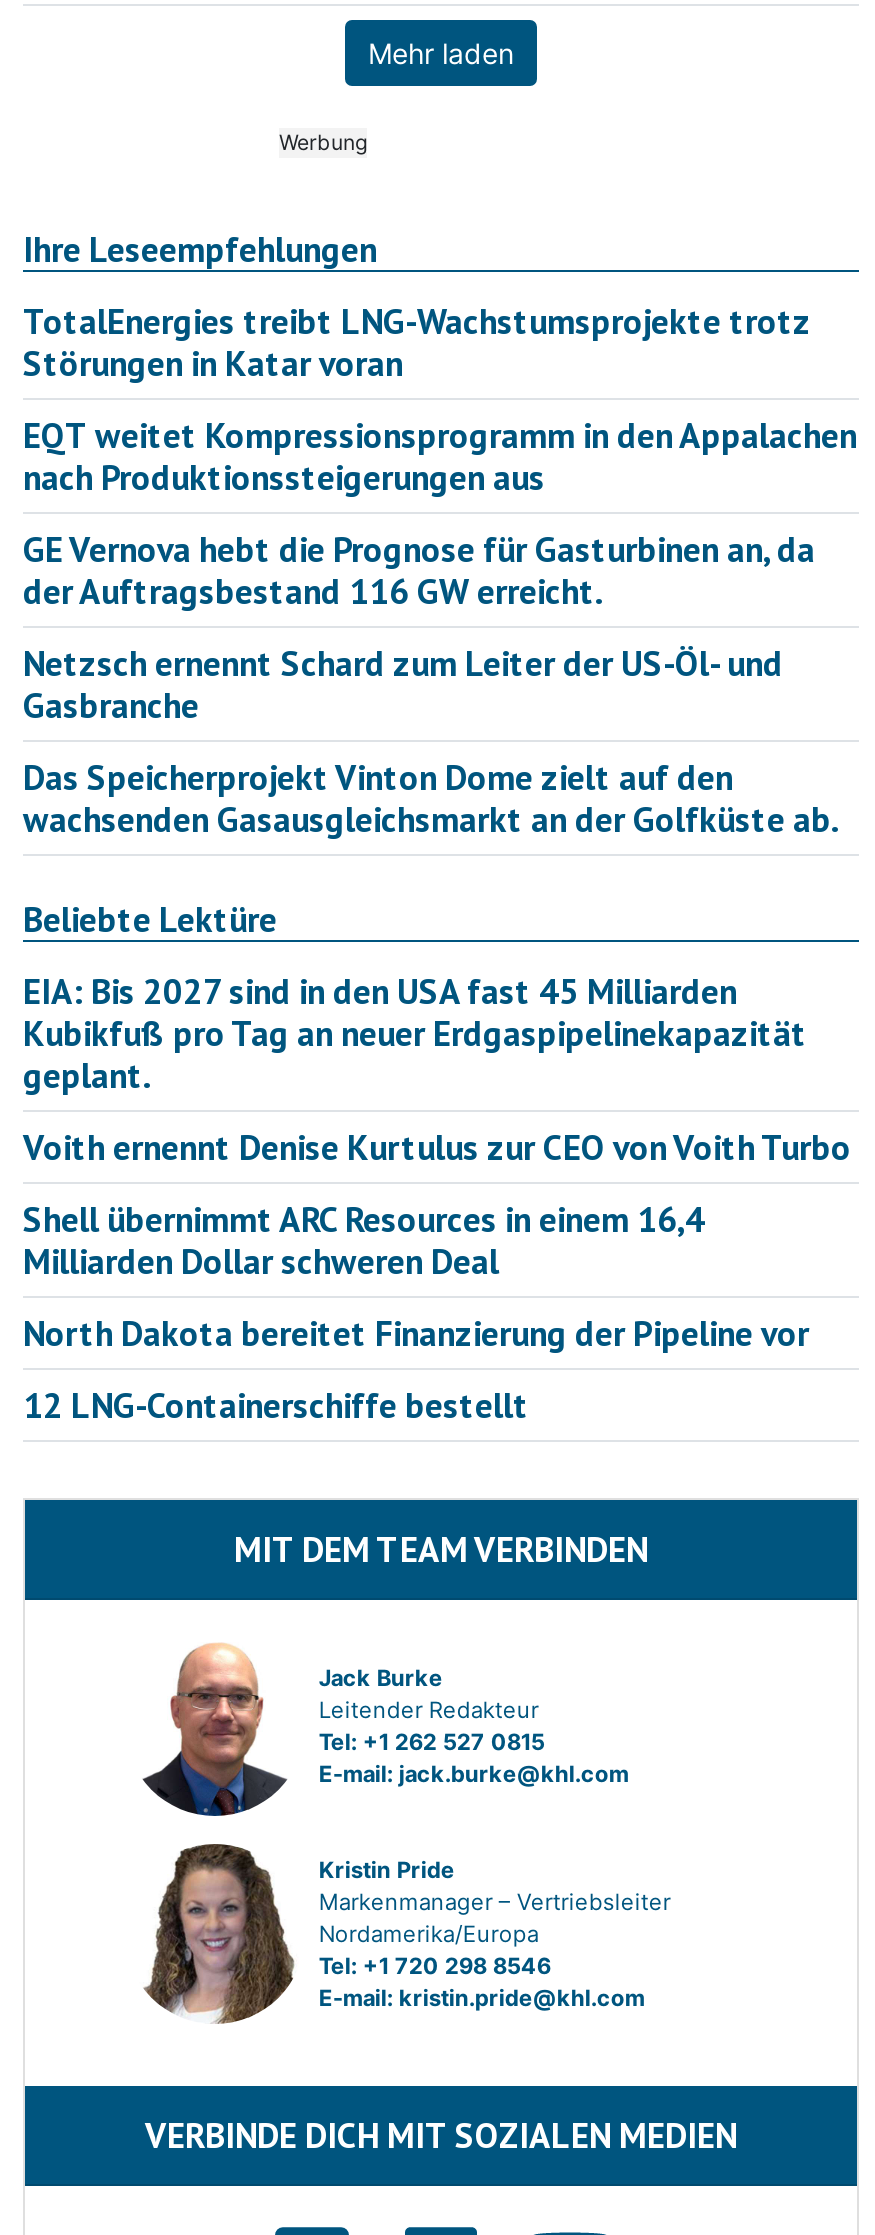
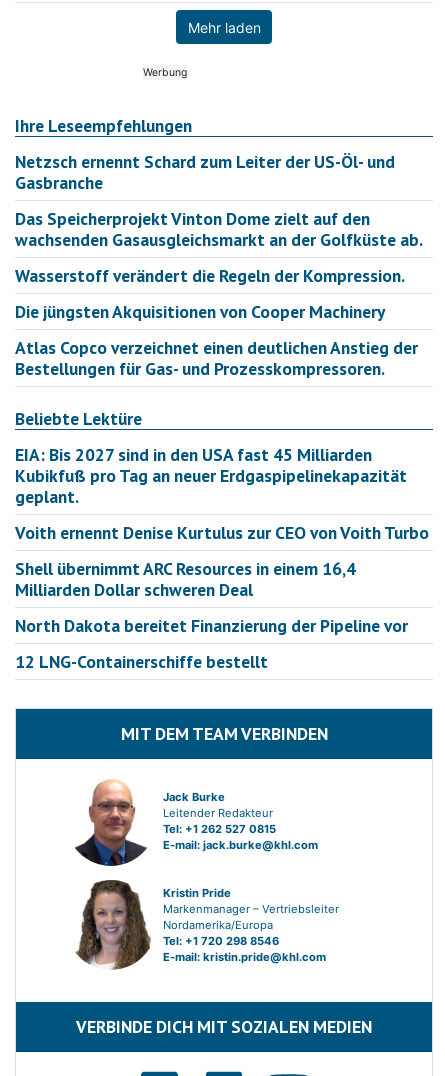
[23,299,857,615] TotalEnergies treibt LNG-Wachstumsprojekte trotz | Störungen in Katar voran | EQT weitet Kompressionsprogramm in den Appalachen | nach Produktionssteigerungen aus | GE Vernova hebt die Prognose für Gasturbinen an, da | der Auftragsbestand 116 GW erreicht. -> none
moved [23,641,839,843] -> [15,150,423,251]: Netzsch ernennt Schard zum Leiter der US-Öl- und | Gasbranche | Das Speicherprojekt Vinton Dome zielt auf den | wachsenden Gasausgleichsmarkt an der Golfküste ab.
none -> [15,264,418,380] Wasserstoff verändert die Regeln der Kompression. | Die jüngsten Akquisitionen von Cooper Machinery | Atlas Copco verzeichnet einen deutlichen Anstieg der | Bestellungen für Gas- und Prozesskompressoren.

